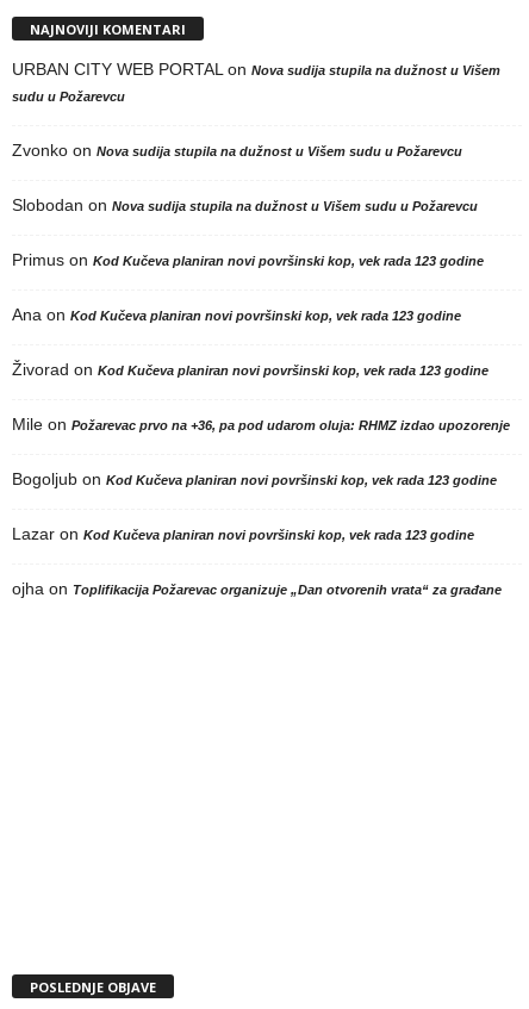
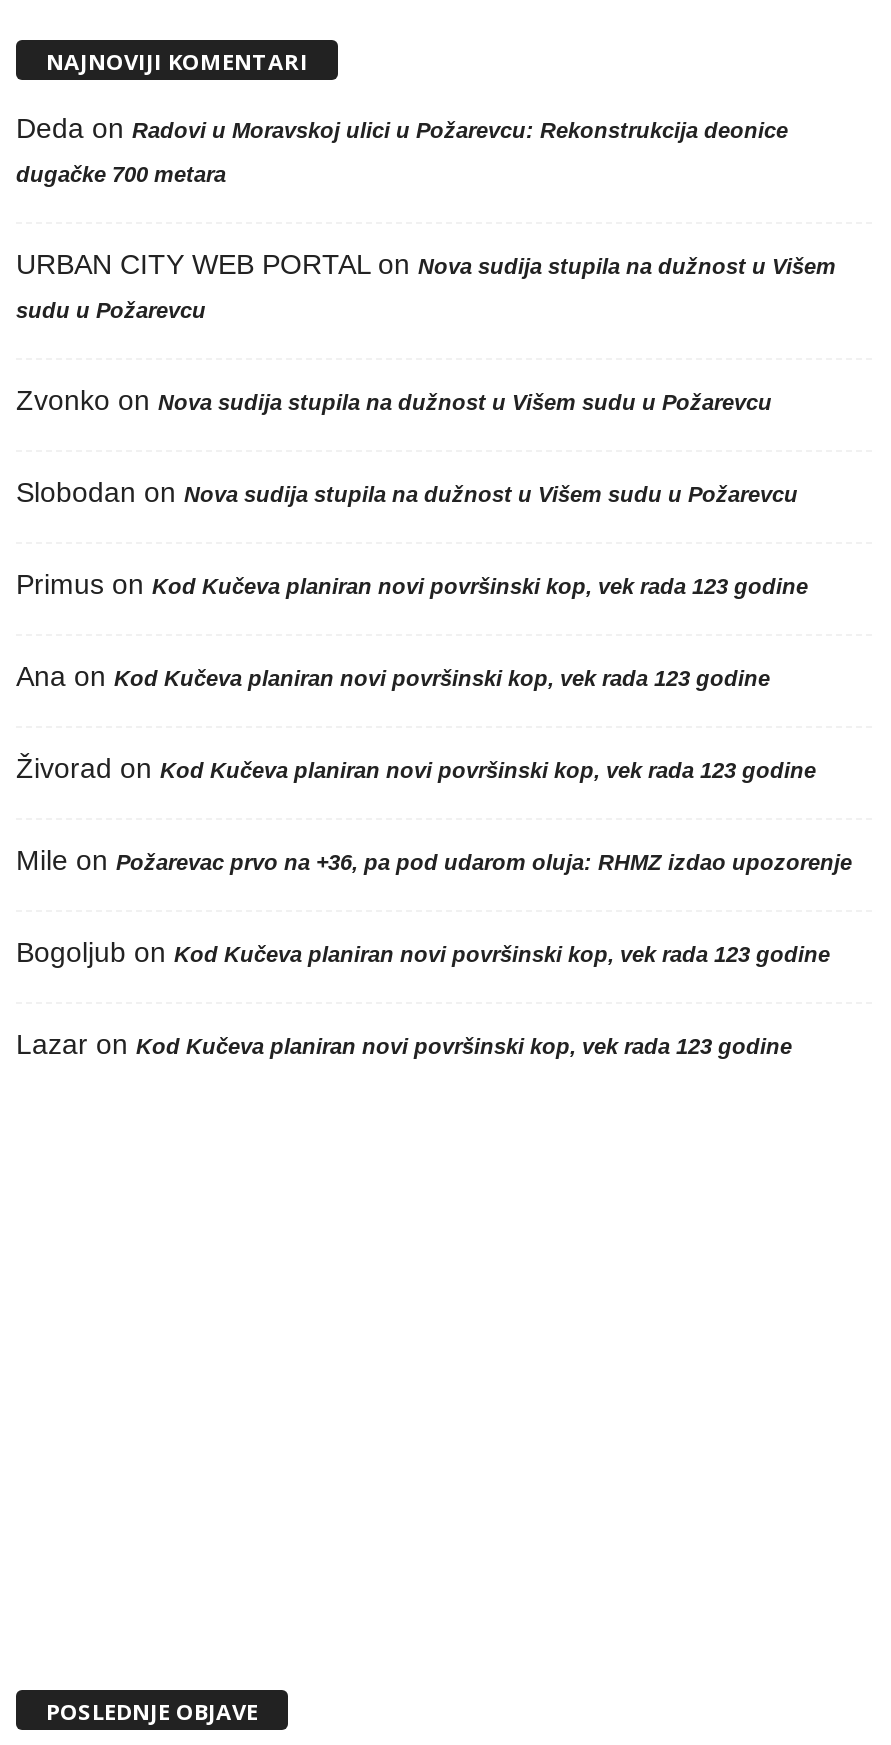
none -> [16,112,788,186] Deda on Radovi u Moravskoj ulici u Požarevcu: Rekonstrukcija deonice | dugačke 700 metara
moved [12,60,510,544] -> [16,248,852,1060]: URBAN CITY WEB PORTAL on Nova sudija stupila na dužnost u Višem | sudu u Požarevcu | Zvonko on Nova sudija stupila na dužnost u Višem sudu u Požarevcu | ... | Bogoljub on Kod Kučeva planiran novi površinski kop, vek rada 123 godine | Lazar on Kod Kučeva planiran novi površinski kop, vek rada 123 godine
[12,579,502,598] ojha on Toplifikacija Požarevac organizuje „Dan otvorenih vrata“ za građane -> none

